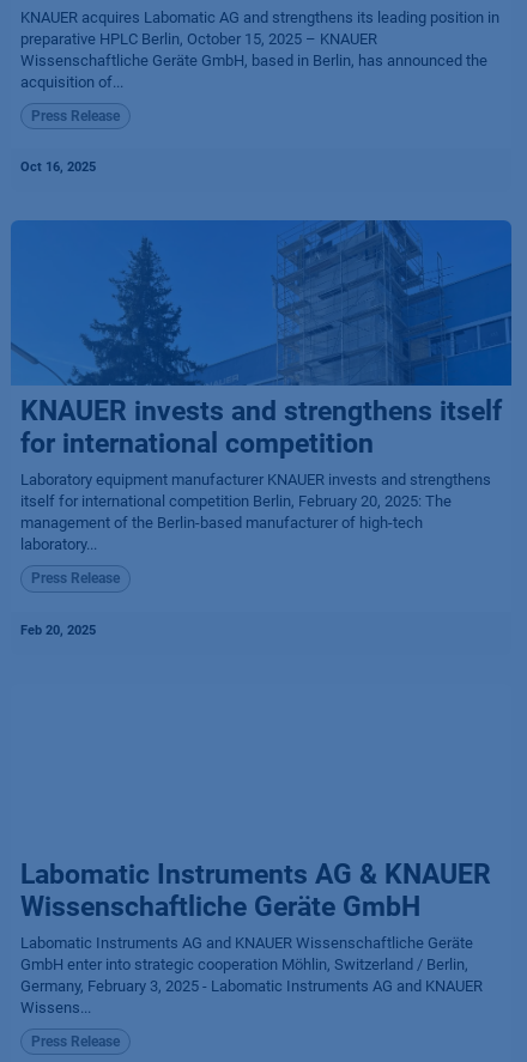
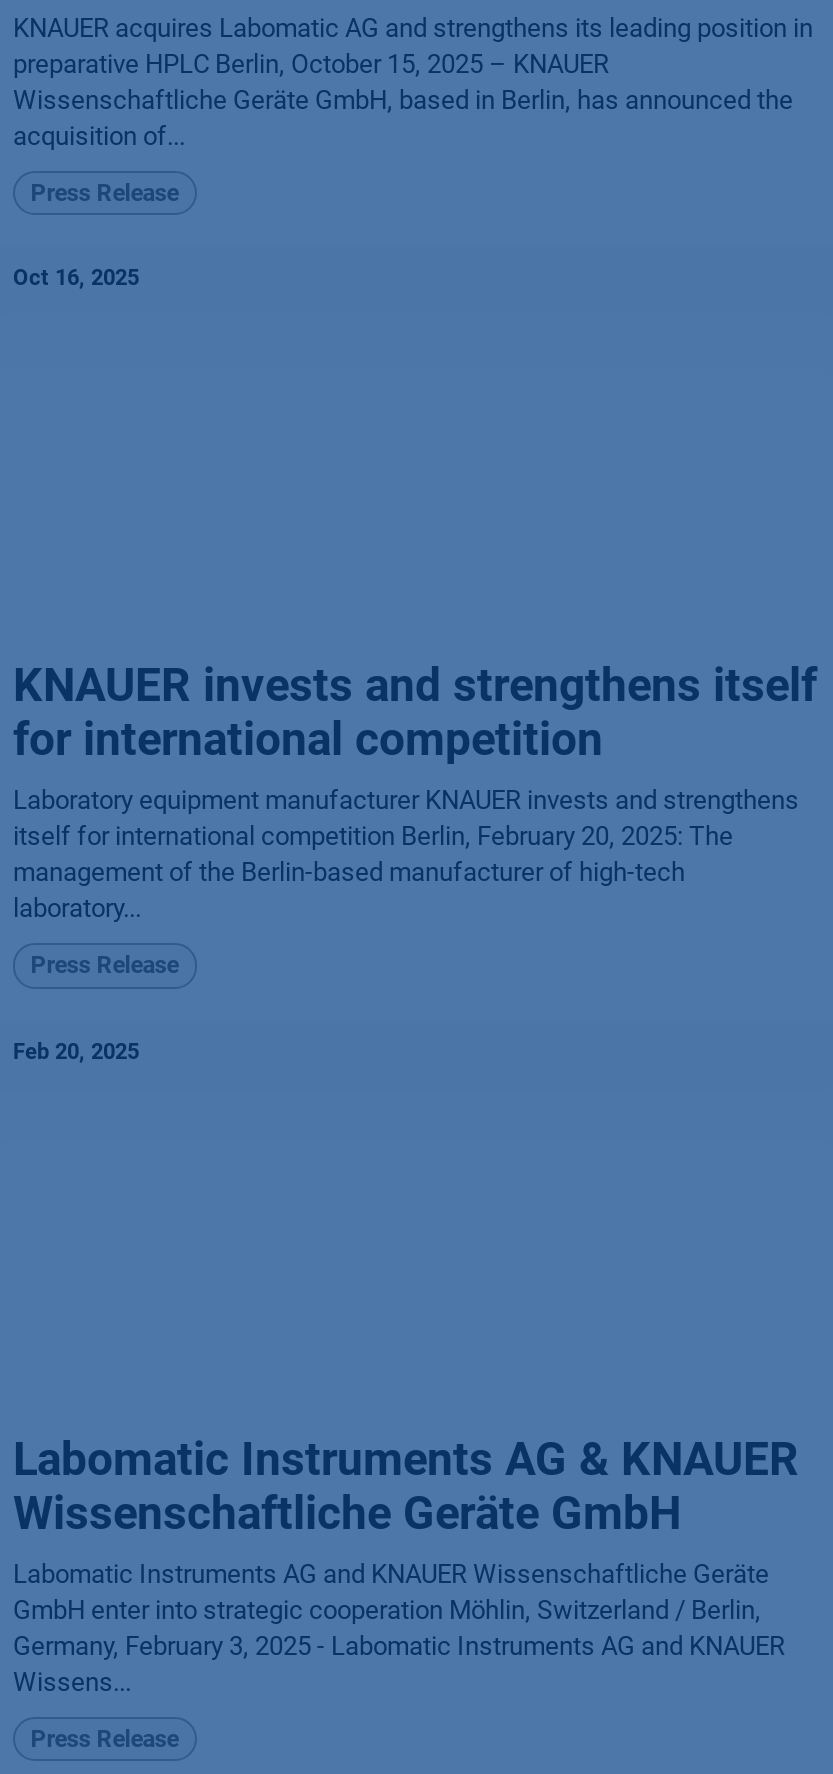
[11,219,513,387] [image] -> none

